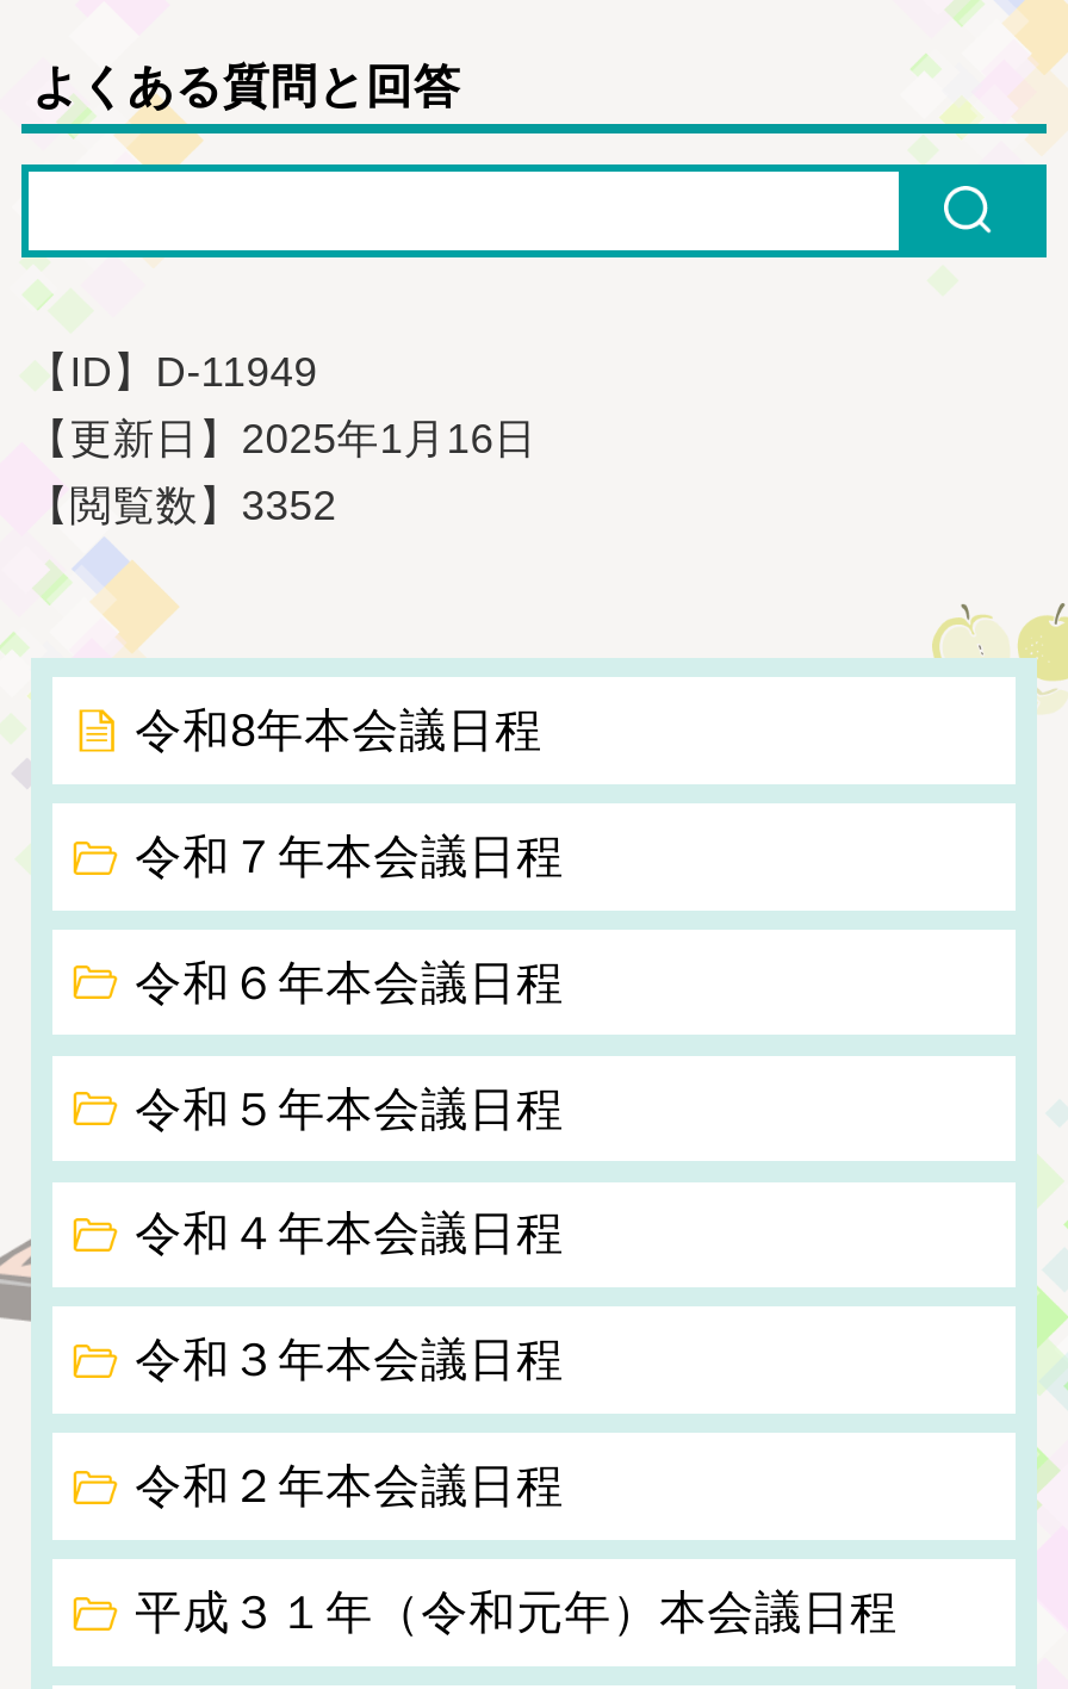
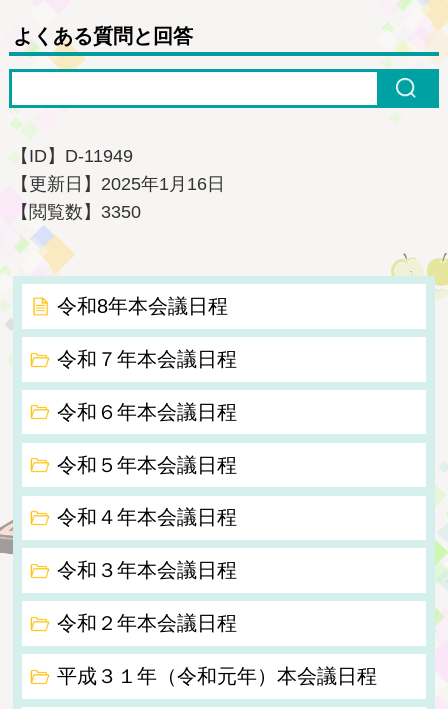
[27,481,337,528] 【閲覧数】3352 -> [11,202,141,222] 【閲覧数】3350

